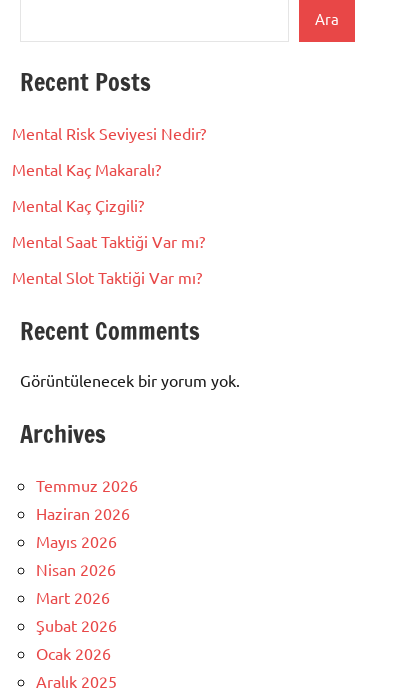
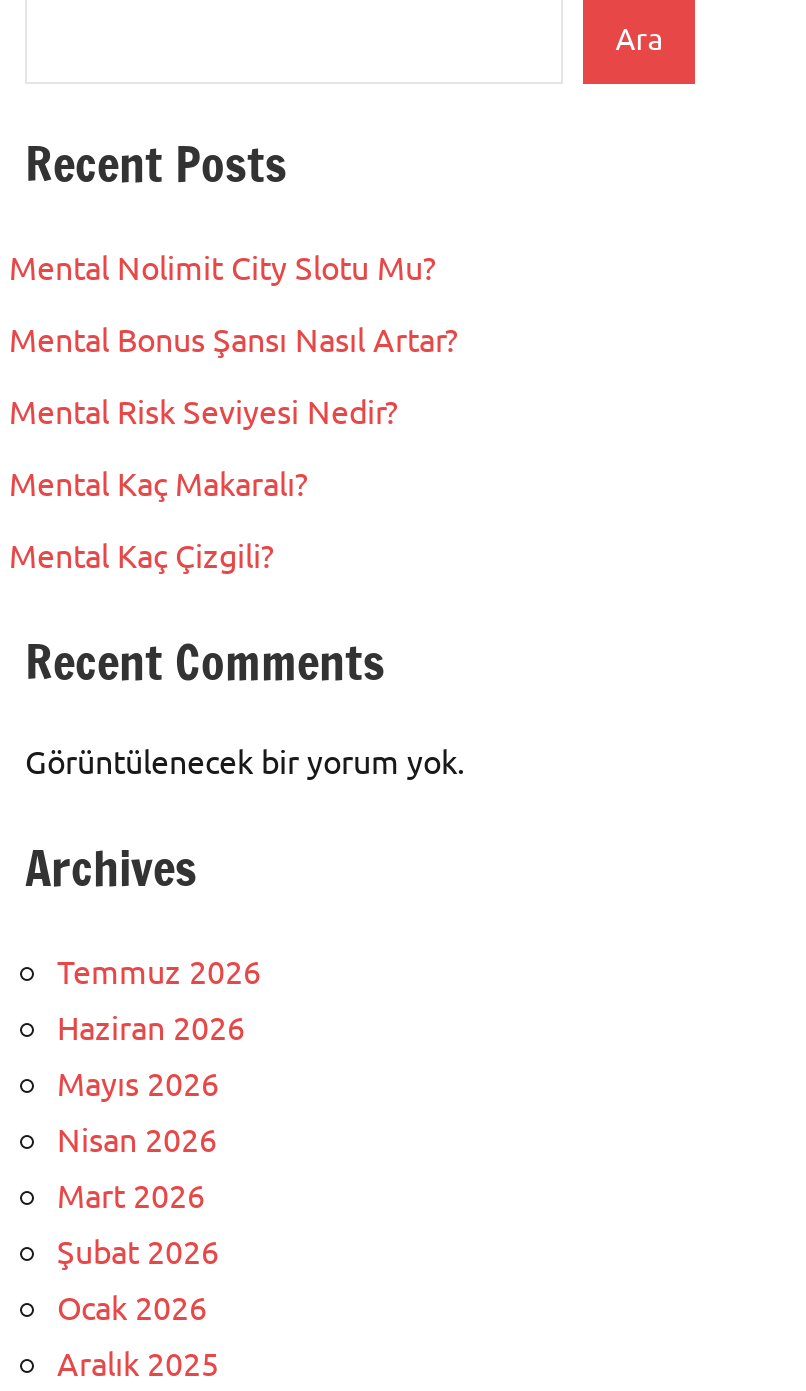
none -> [9,245,457,357] Mental Nolimit City Slotu Mu? | Mental Bonus Şansı Nasıl Artar?
moved [12,123,206,215] -> [9,389,397,573]: Mental Risk Seviyesi Nedir? | Mental Kaç Makaralı? | Mental Kaç Çizgili?
[12,231,205,287] Mental Saat Taktiği Var mı? | Mental Slot Taktiği Var mı? -> none

